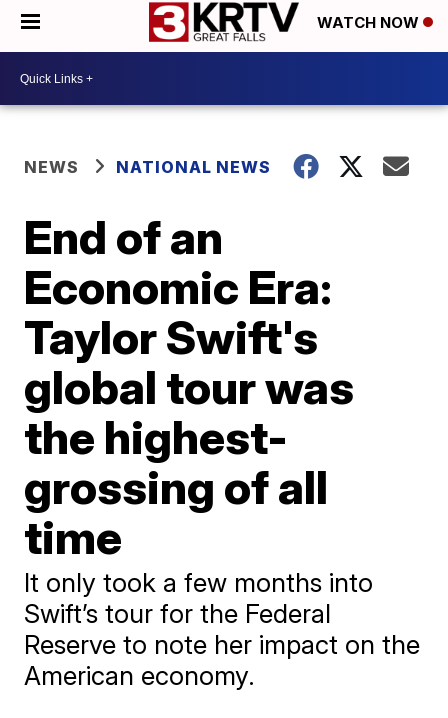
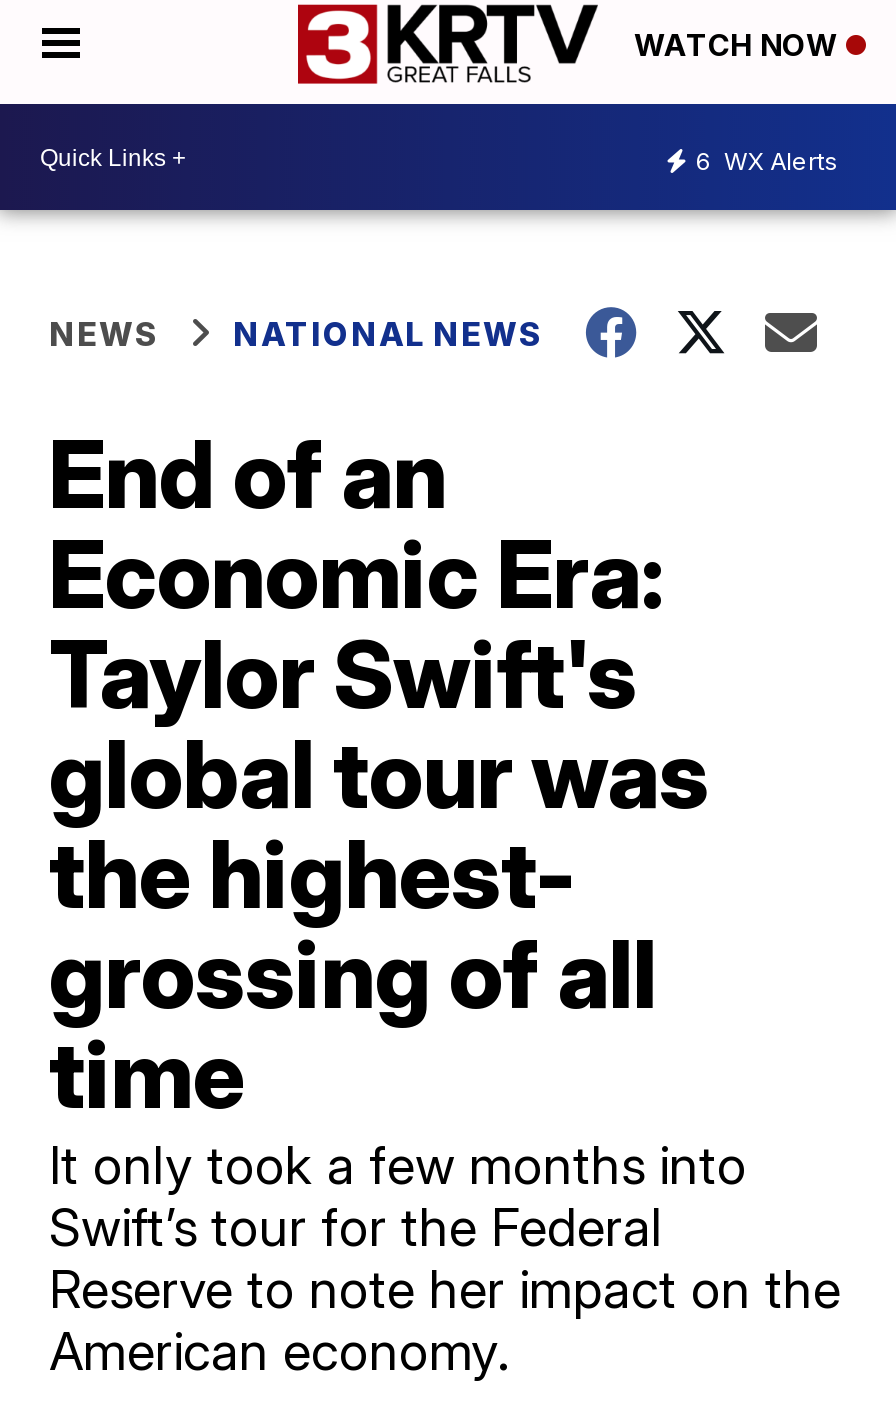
none -> [696,145,838,175] 6 WX Alerts

